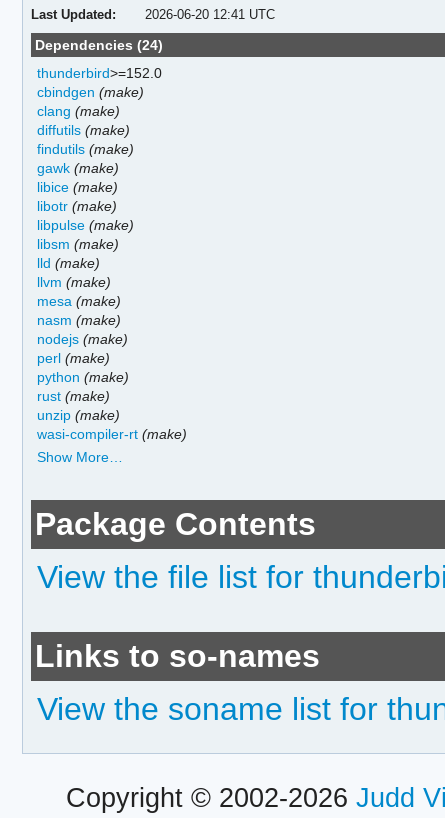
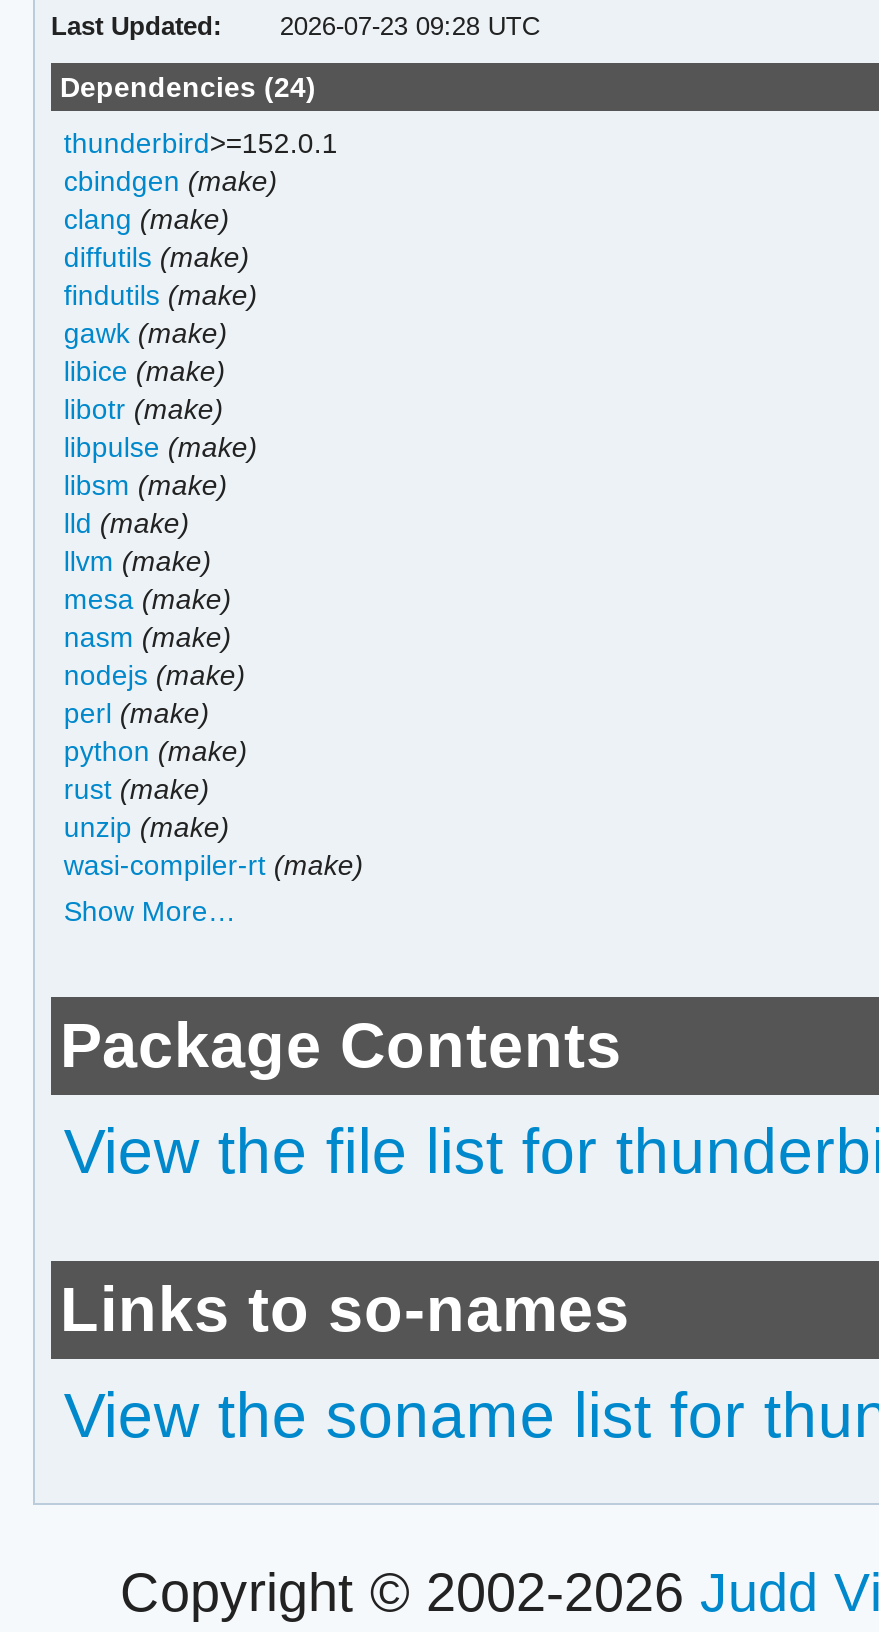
[31,7,275,22] Last Updated: 2026-06-20 12:41 UTC -> [51,10,540,40] Last Updated: 2026-07-23 09:28 UTC
[37,65,162,81] thunderbird>=152.0 -> [64,127,338,159] thunderbird>=152.0.1

